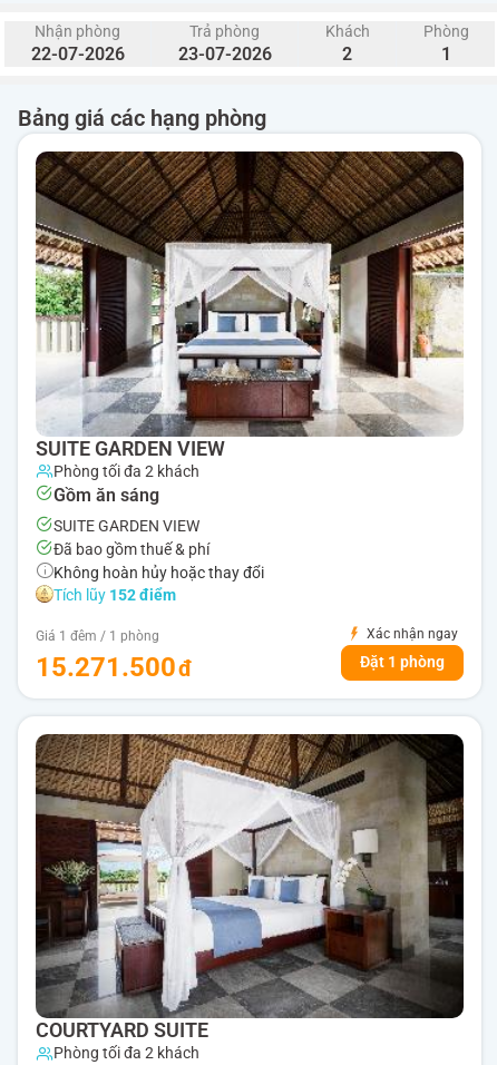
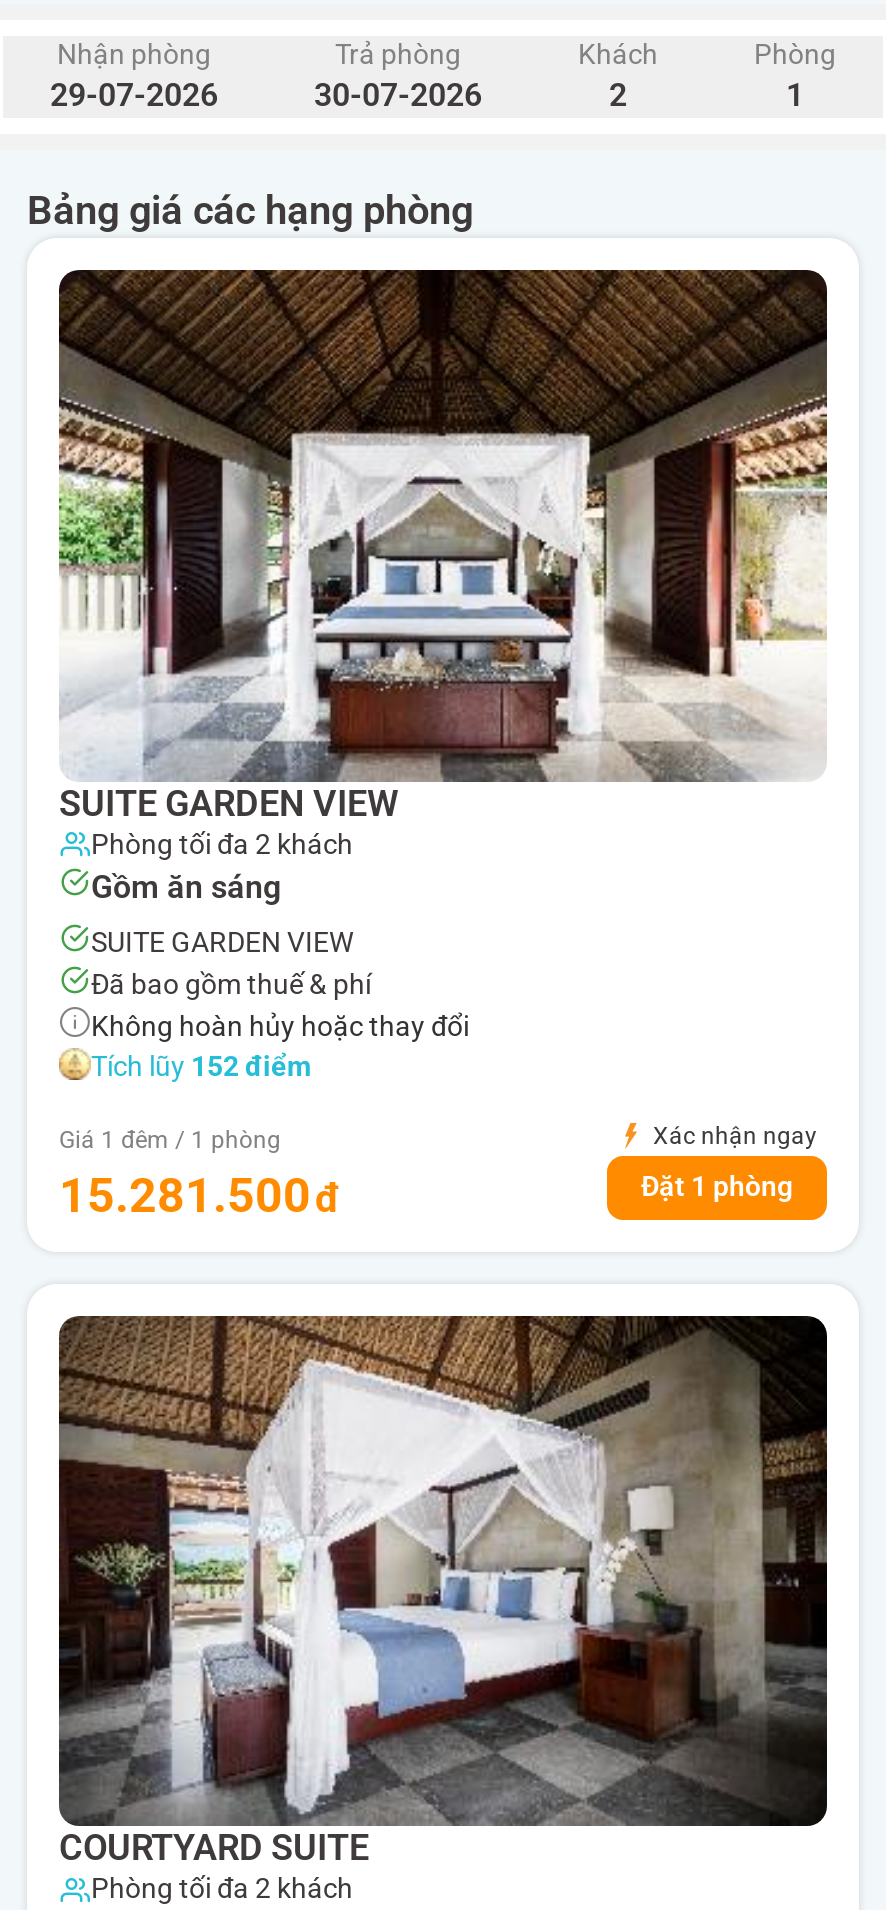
[31,43,124,65] 22-07-2026 -> [50,76,218,114] 29-07-2026
[178,43,271,65] 23-07-2026 -> [314,76,482,114] 30-07-2026
[36,651,176,682] 15.271.500 -> [59,1167,311,1223] 15.281.500

